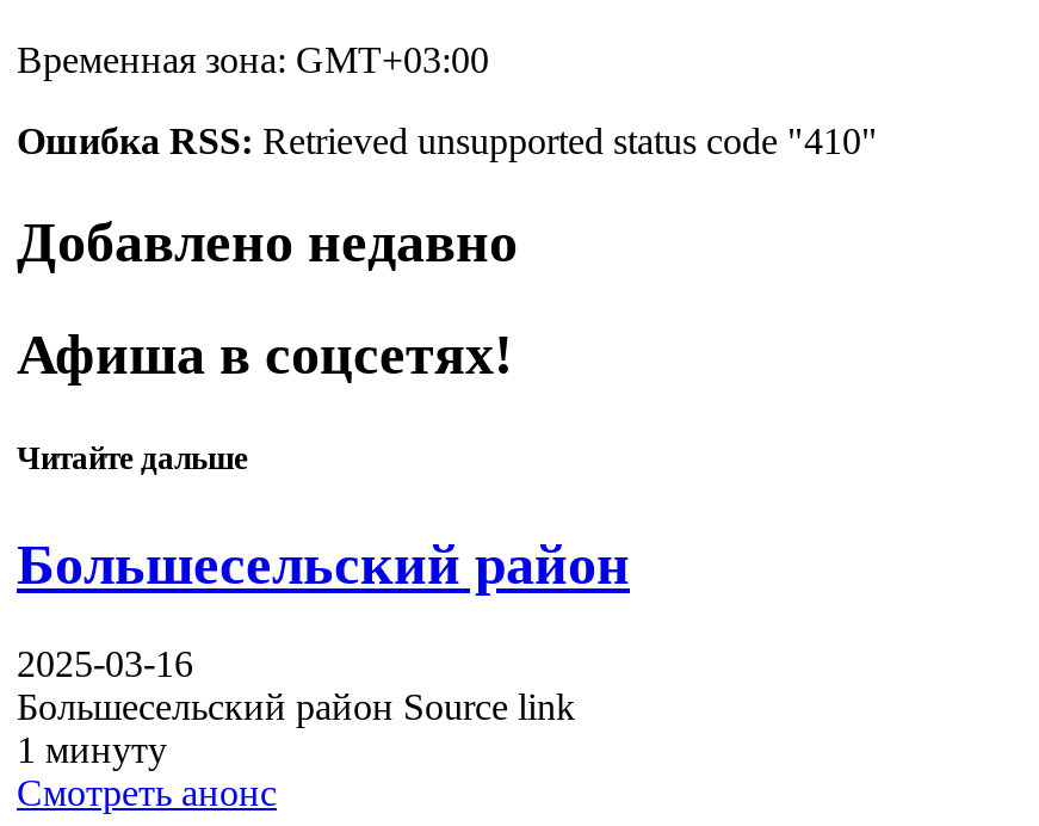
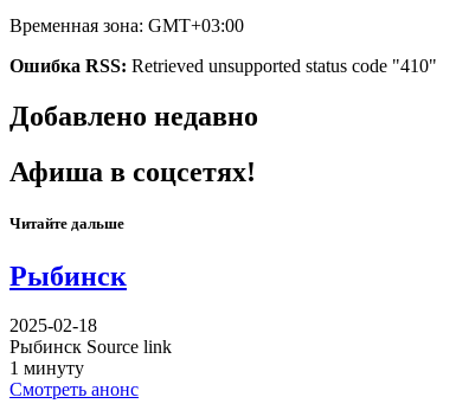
[17,532,630,594] Большесельский район -> [9,260,127,291] Рыбинск
[17,644,575,728] 2025-03-16 | Большесельский район Source link -> [9,316,172,357] 2025-02-18 | Рыбинск Source link

